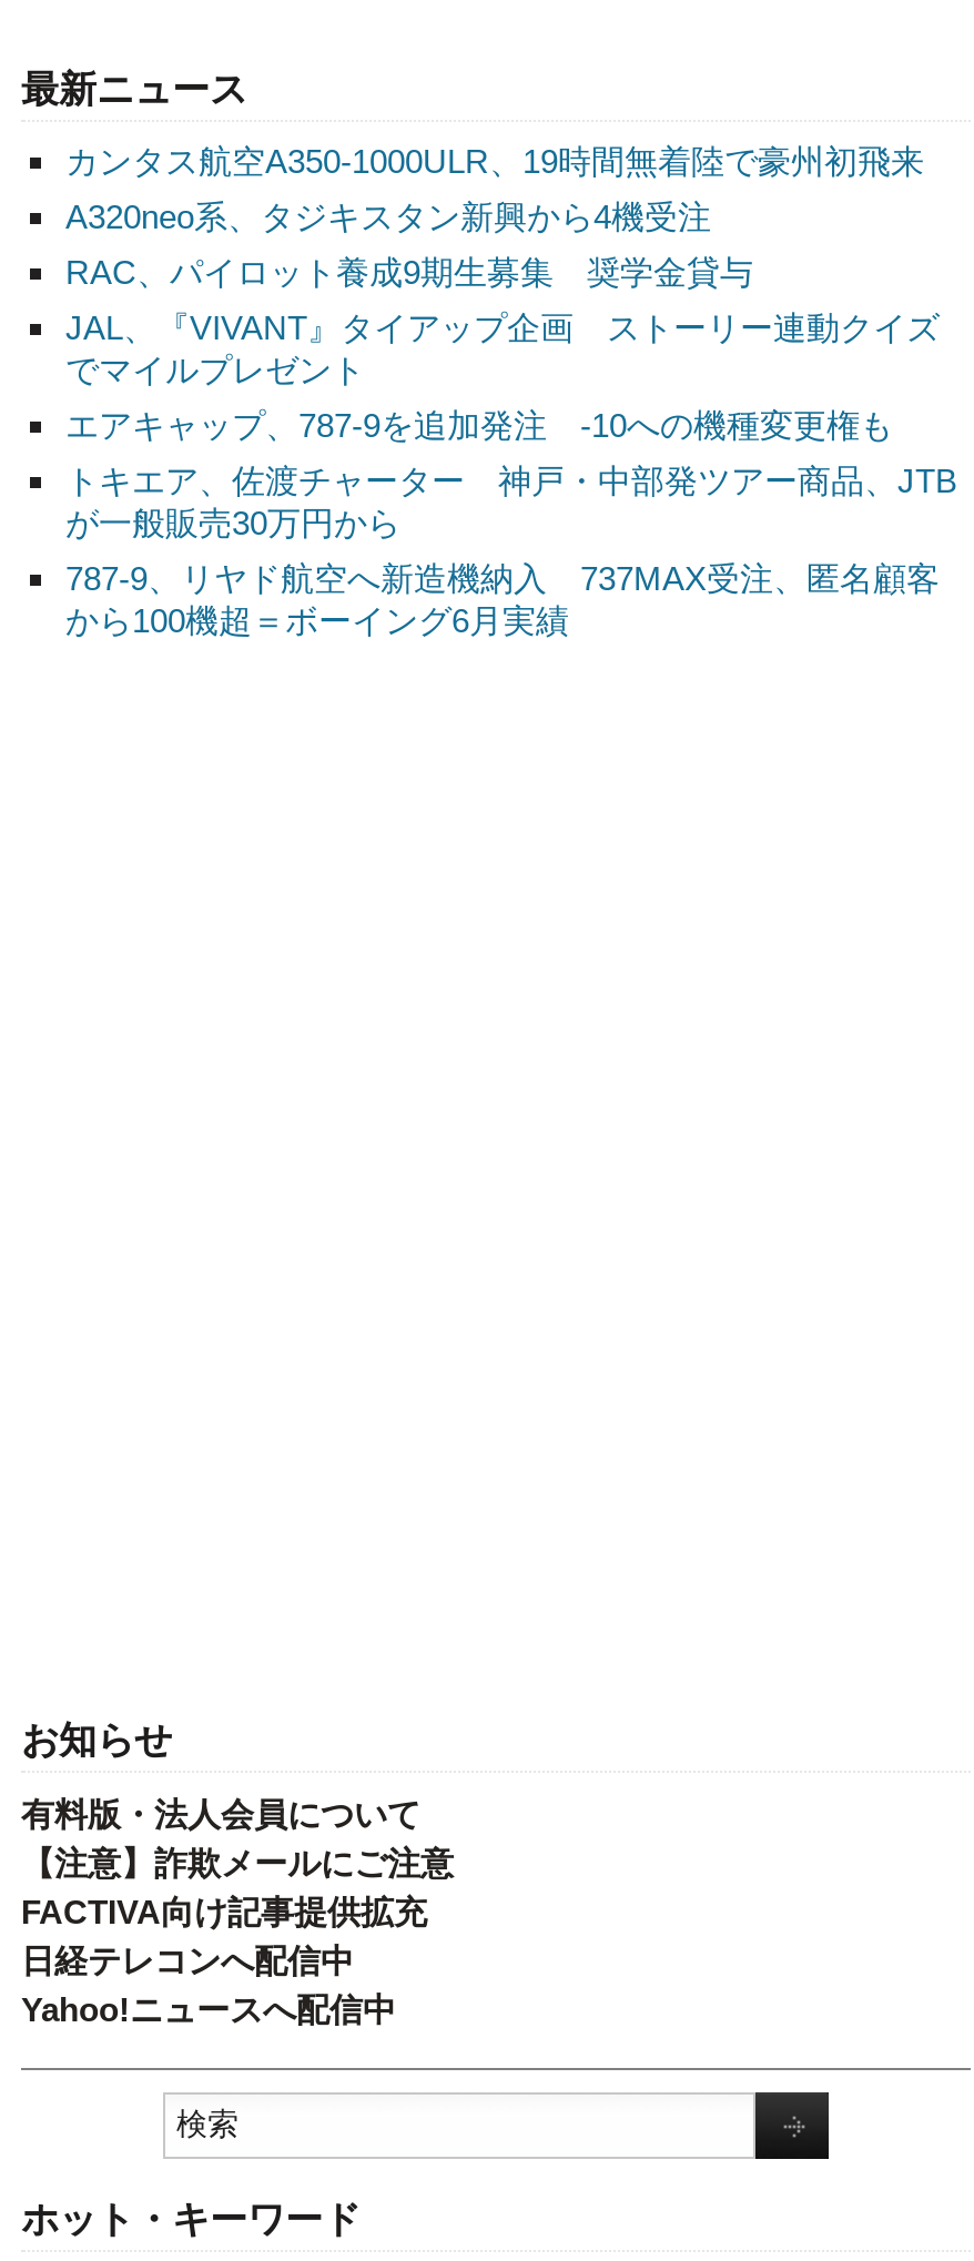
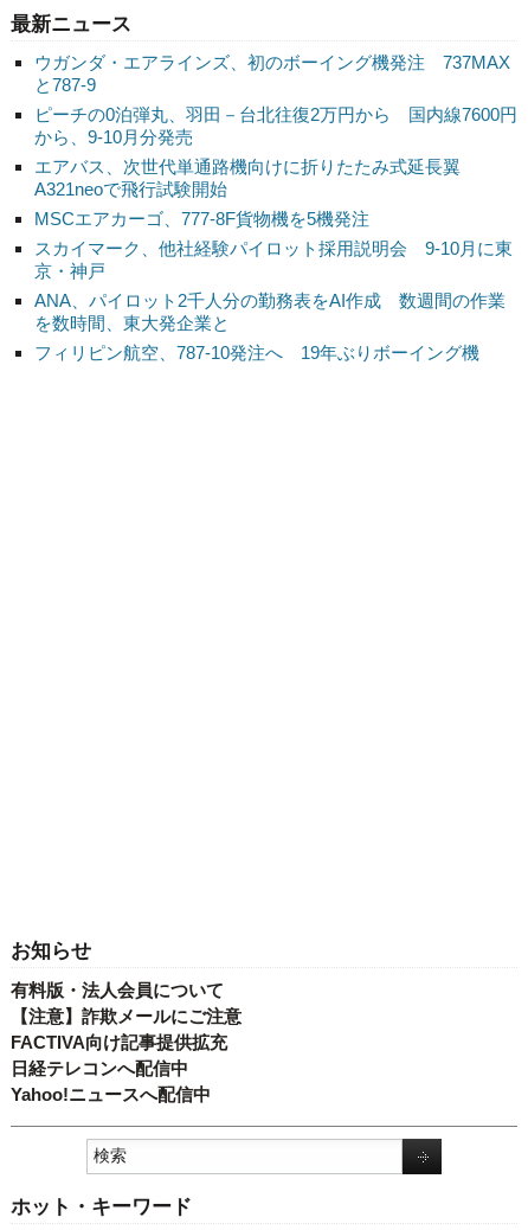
[65,142,924,180] カンタス航空A350-1000ULR、19時間無着陸で豪州初飛来 -> [34,52,510,95] ウガンダ・エアラインズ、初のボーイング機発注 737MAX | と787-9
[65,198,711,236] A320neo系、タジキスタン新興から4機受注 -> [34,105,517,147] ピーチの0泊弾丸、羽田－台北往復2万円から 国内線7600円 | から、9-10月分発売
[65,253,753,291] RAC、パイロット養成9期生募集 奨学金貸与 -> [34,157,478,199] エアバス、次世代単通路機向けに折りたたみ式延長翼 | A321neoで飛行試験開始
[65,309,940,389] JAL、『VIVANT』タイアップ企画 ストーリー連動クイズ | でマイルプレゼント -> [34,209,369,229] MSCエアカーゴ、777-8F貨物機を5機発注
[65,406,893,444] エアキャップ、787-9を追加発注 -10への機種変更権も -> [34,238,513,281] スカイマーク、他社経験パイロット採用説明会 9-10月に東 | 京・神戸
[65,462,957,542] トキエア、佐渡チャーター 神戸・中部発ツアー商品、JTB | が一般販売30万円から -> [34,291,506,333] ANA、パイロット2千人分の勤務表をAI作成 数週間の作業 | を数時間、東大発企業と
[65,560,940,639] 787-9、リヤド航空へ新造機納入 737MAX受注、匿名顧客 | から100機超＝ボーイング6月実績 -> [34,343,479,363] フィリピン航空、787-10発注へ 19年ぶりボーイング機

